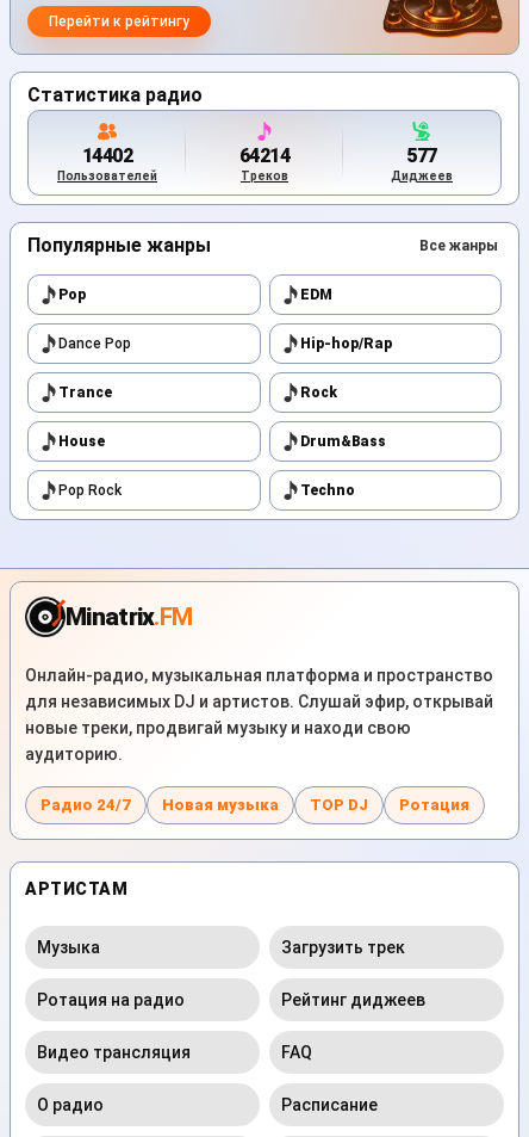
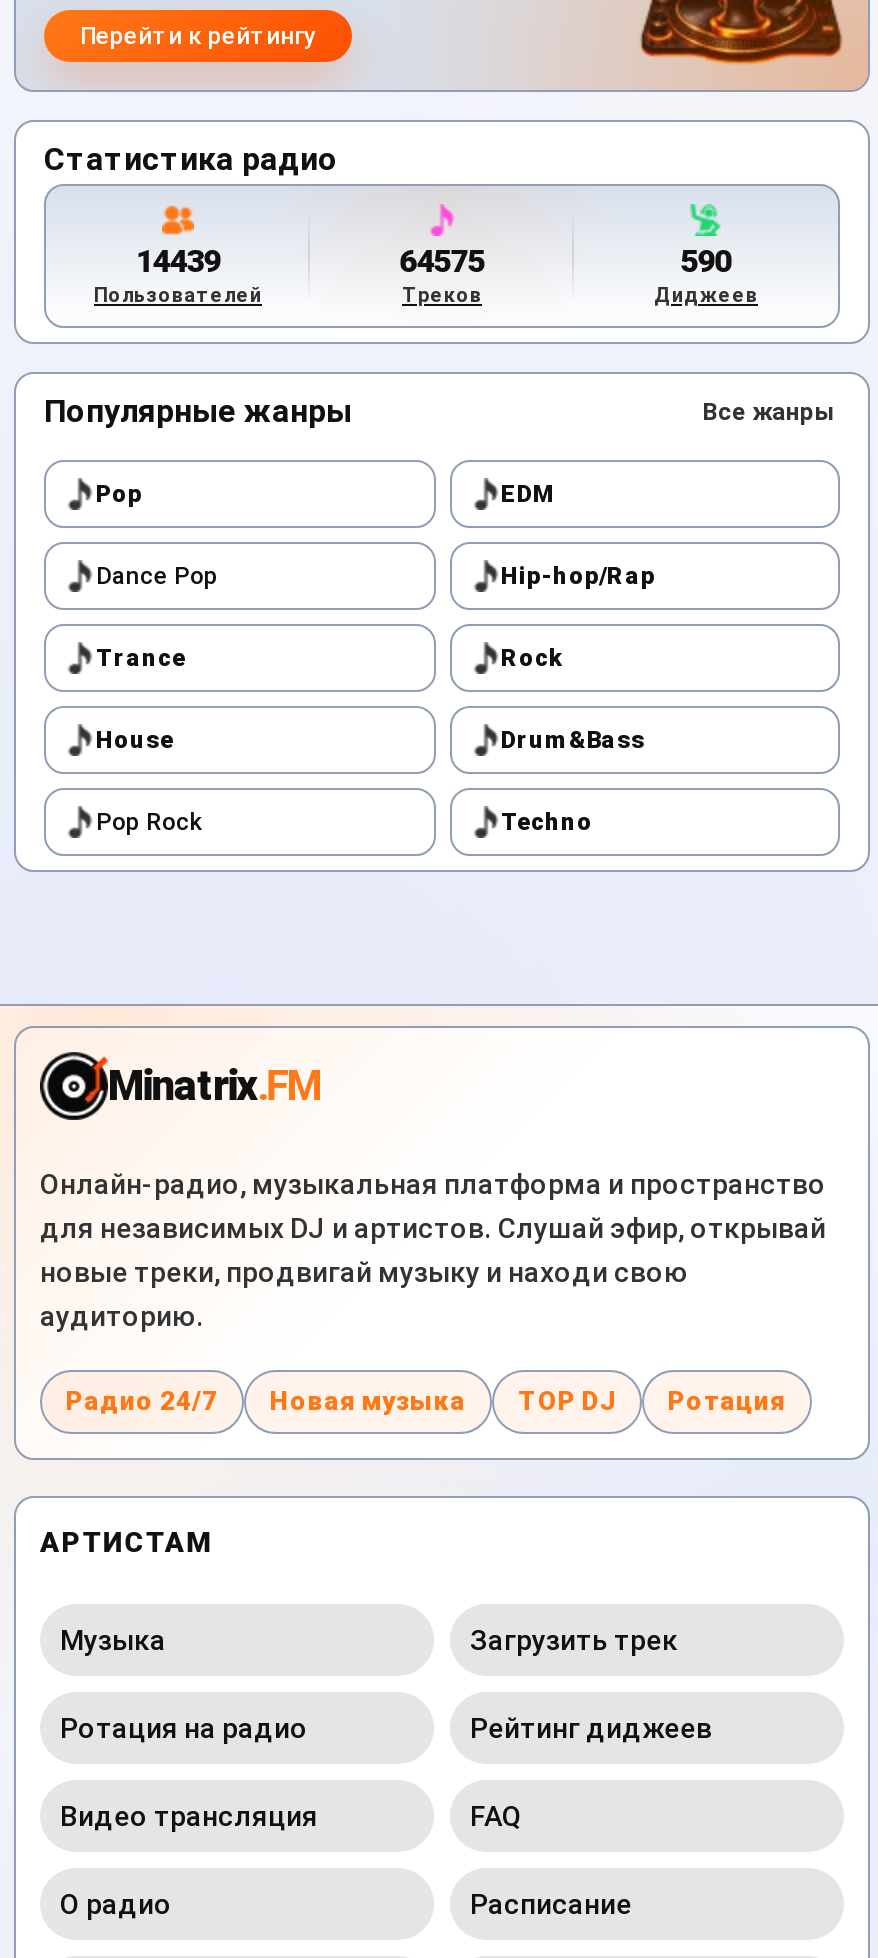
[82,145,133,167] 14402 -> [135,242,221,280] 14439
[239,145,290,167] 64214 -> [399,242,485,280] 64575
[407,145,437,167] 577 -> [680,242,732,280] 590

